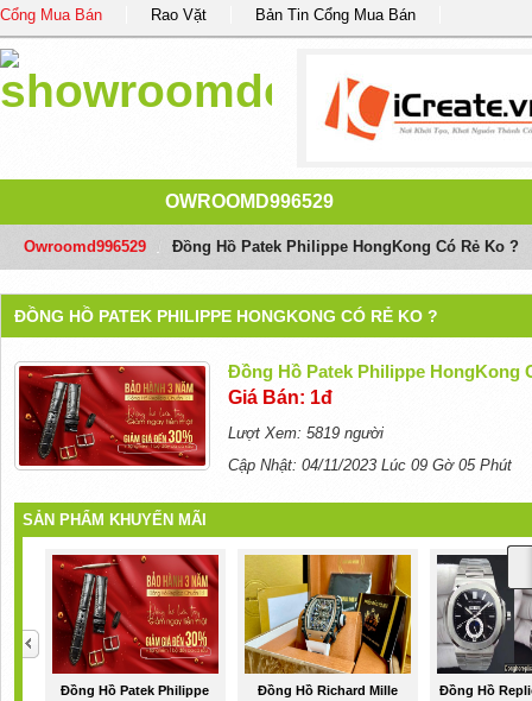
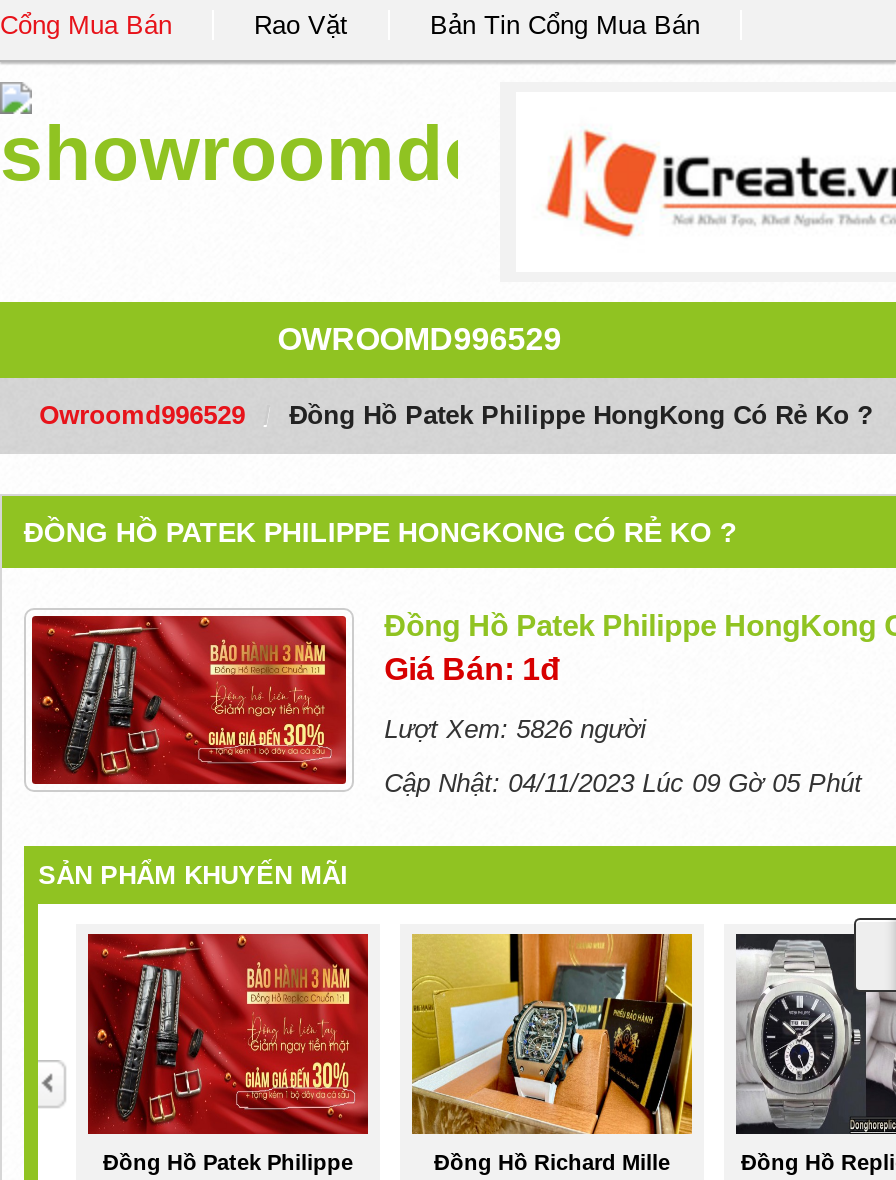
[228,424,384,442] Lượt Xem: 5819 người -> [384,714,646,744] Lượt Xem: 5826 người

